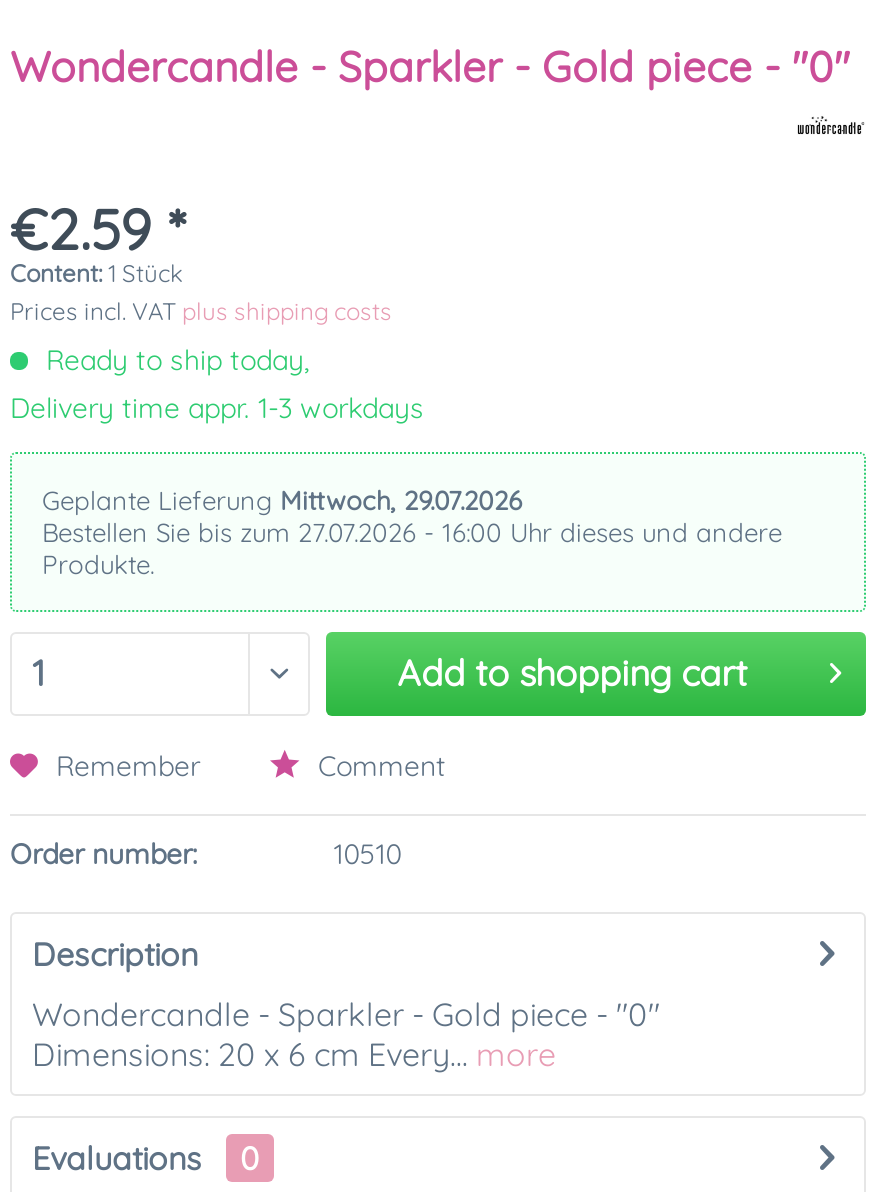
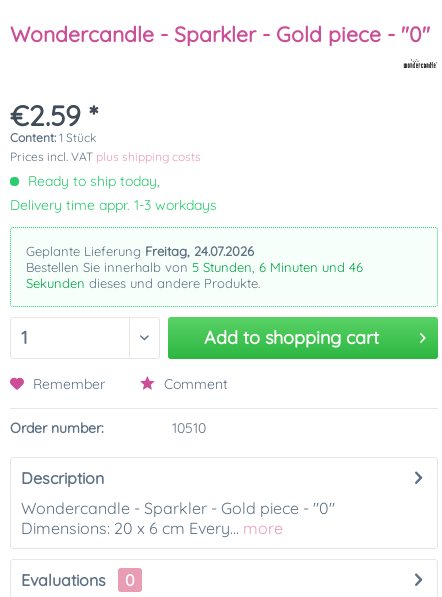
[42,484,782,580] Geplante Lieferung Mittwoch, 29.07.2026 | Bestellen Sie bis zum 27.07.2026 - 16:00 Uhr dieses und andere | Produkte. -> [26,243,363,291] Geplante Lieferung Freitag, 24.07.2026 | Bestellen Sie innerhalb von 5 Stunden, 6 Minuten und 46 | Sekunden dieses und andere Produkte.

